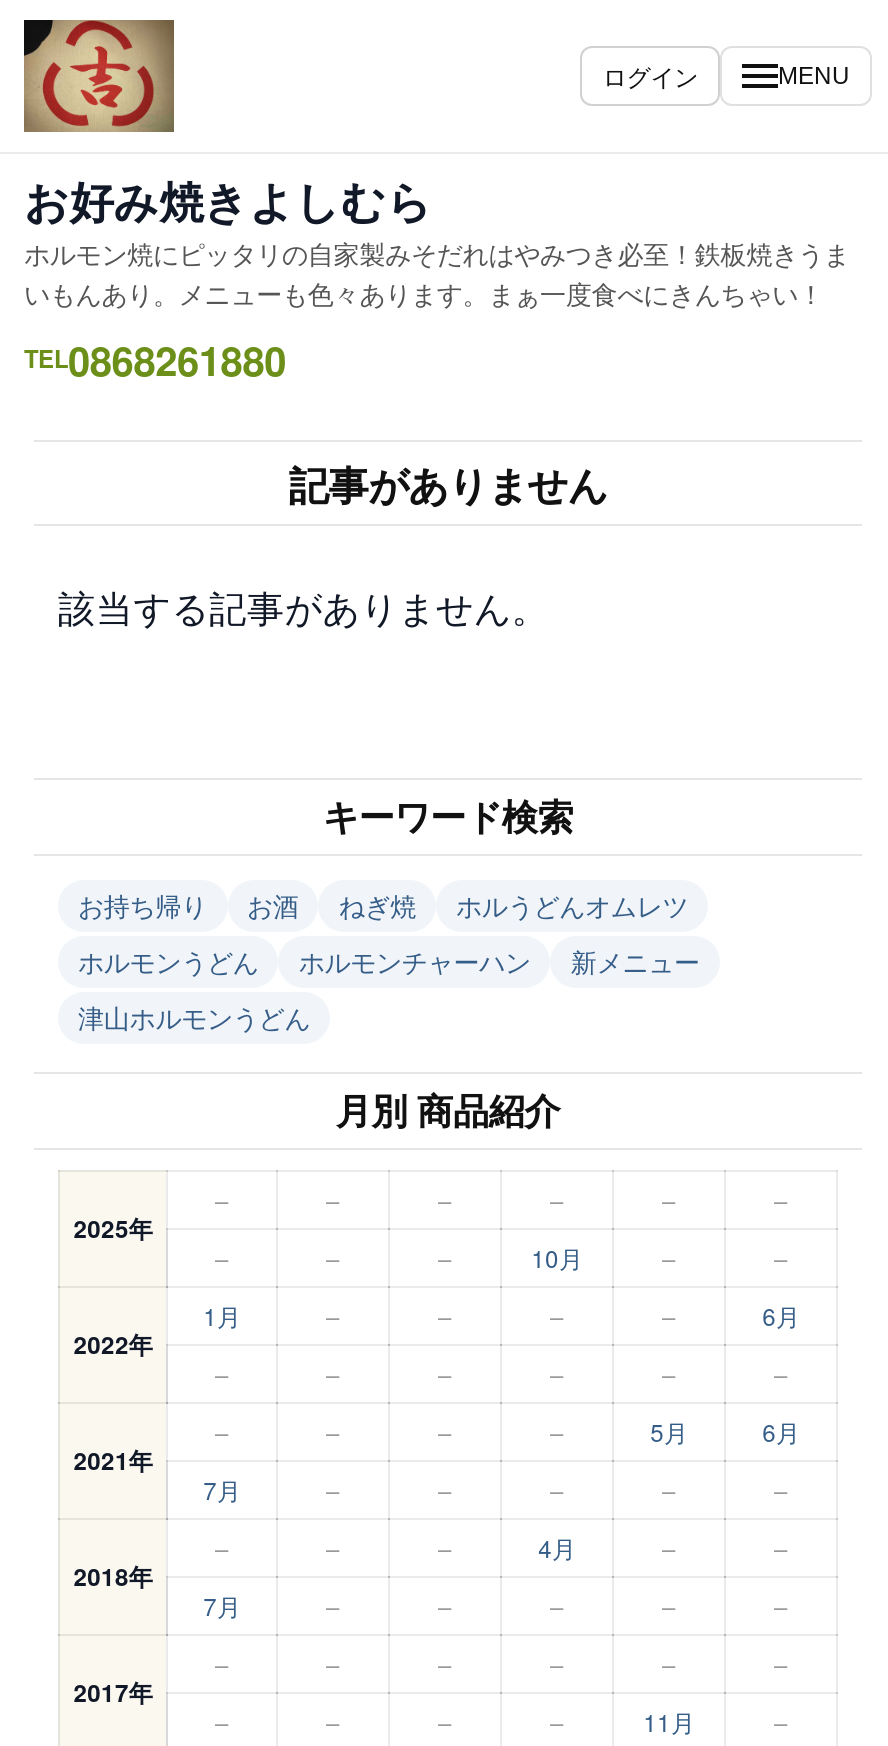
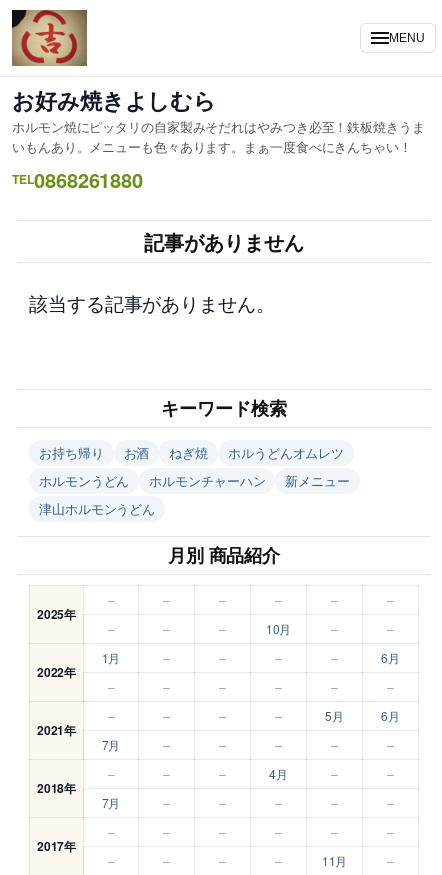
[603,58,698,92] ログイン -> none

